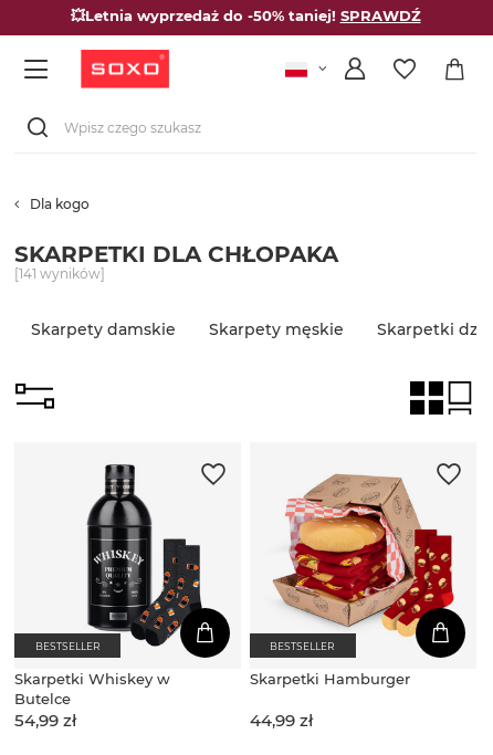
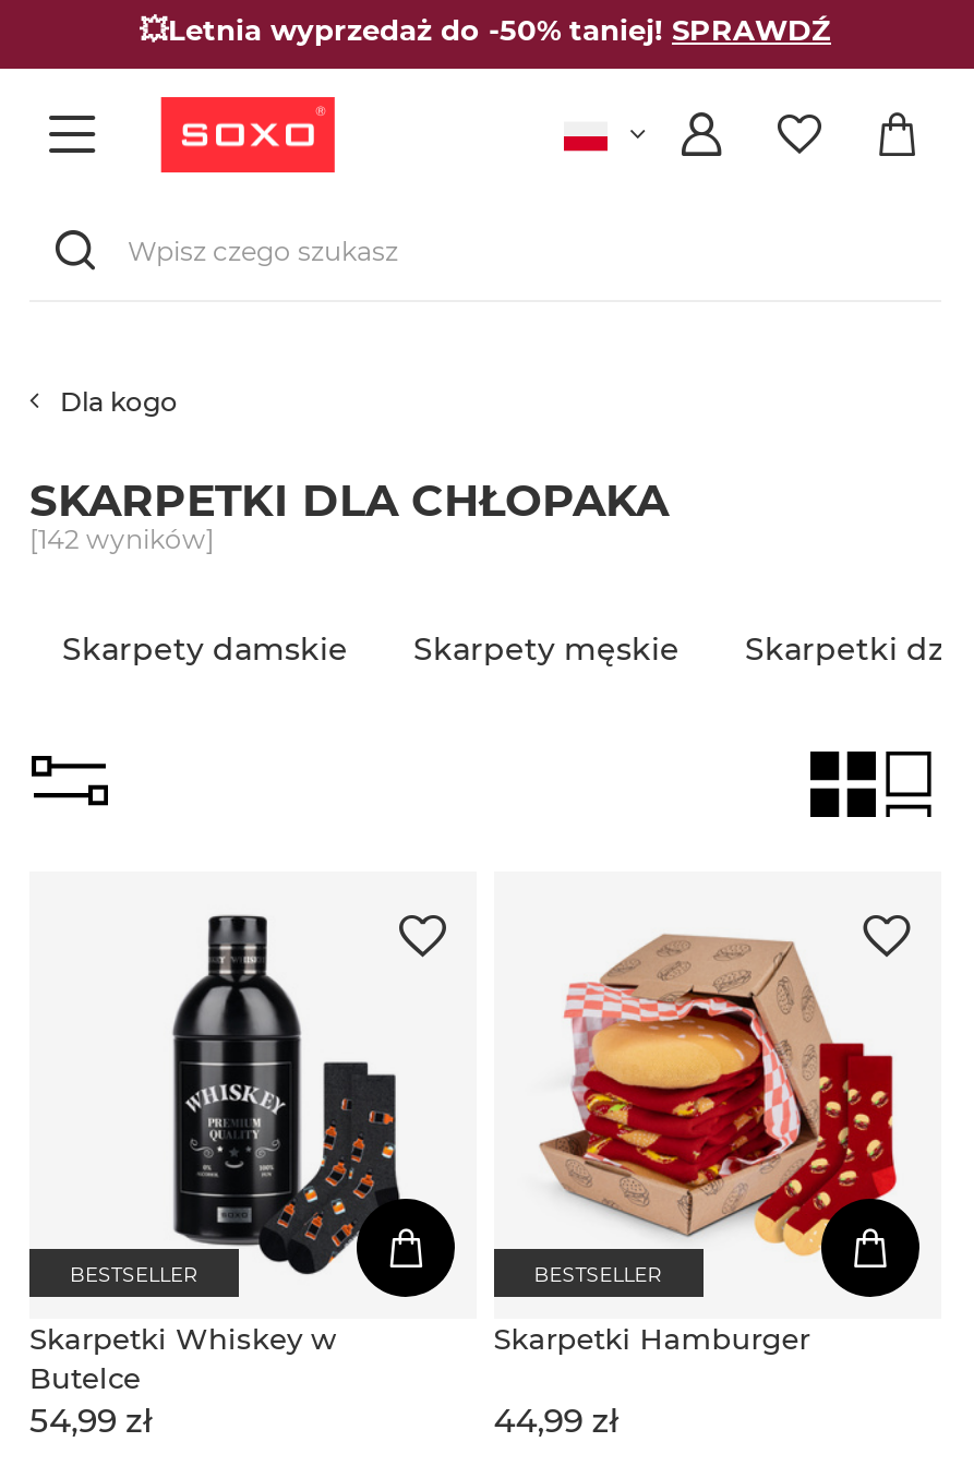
[14,265,105,282] [141 wyników] -> [29,522,215,555] [142 wyników]

